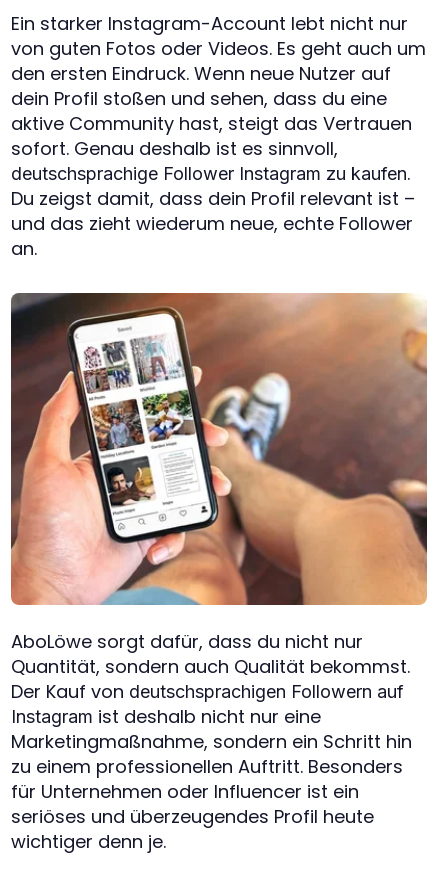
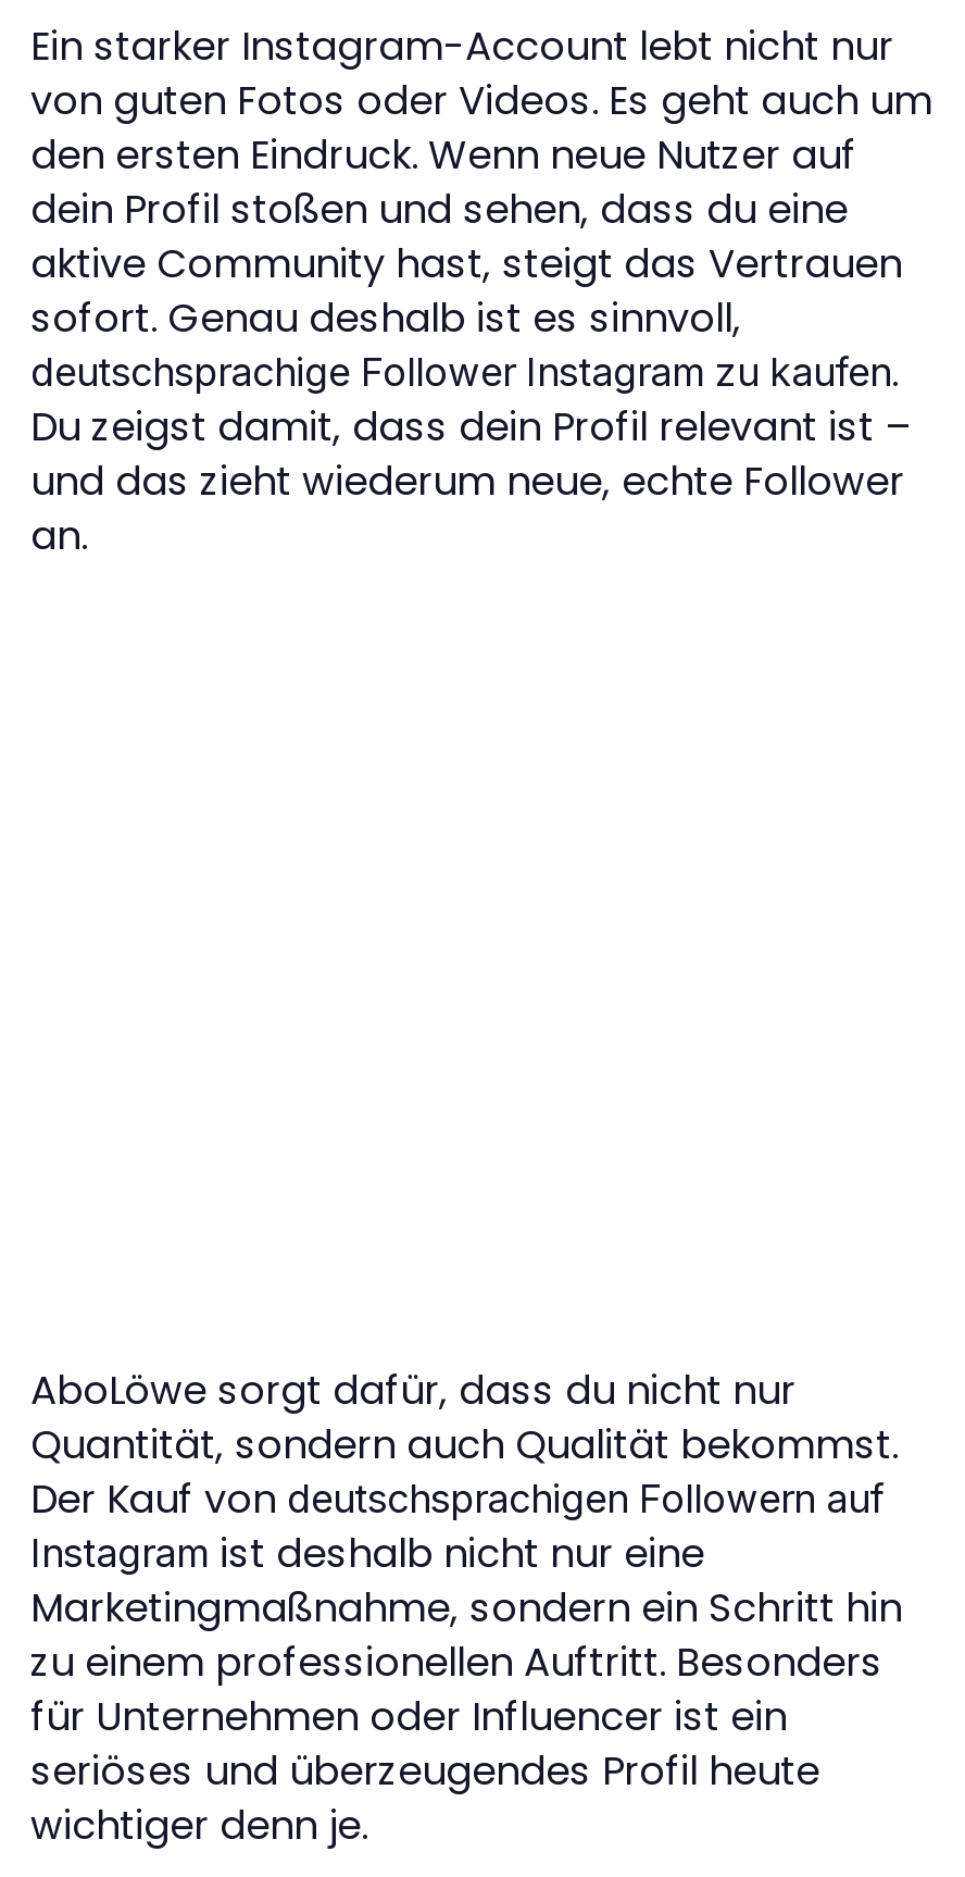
[10,292,428,606] [image] -> none

